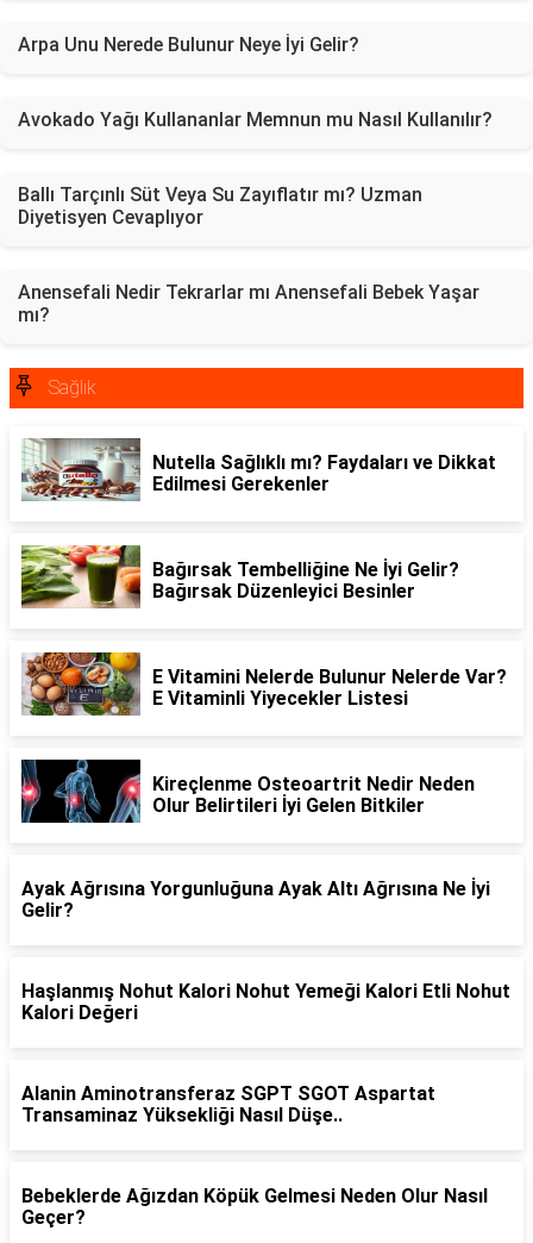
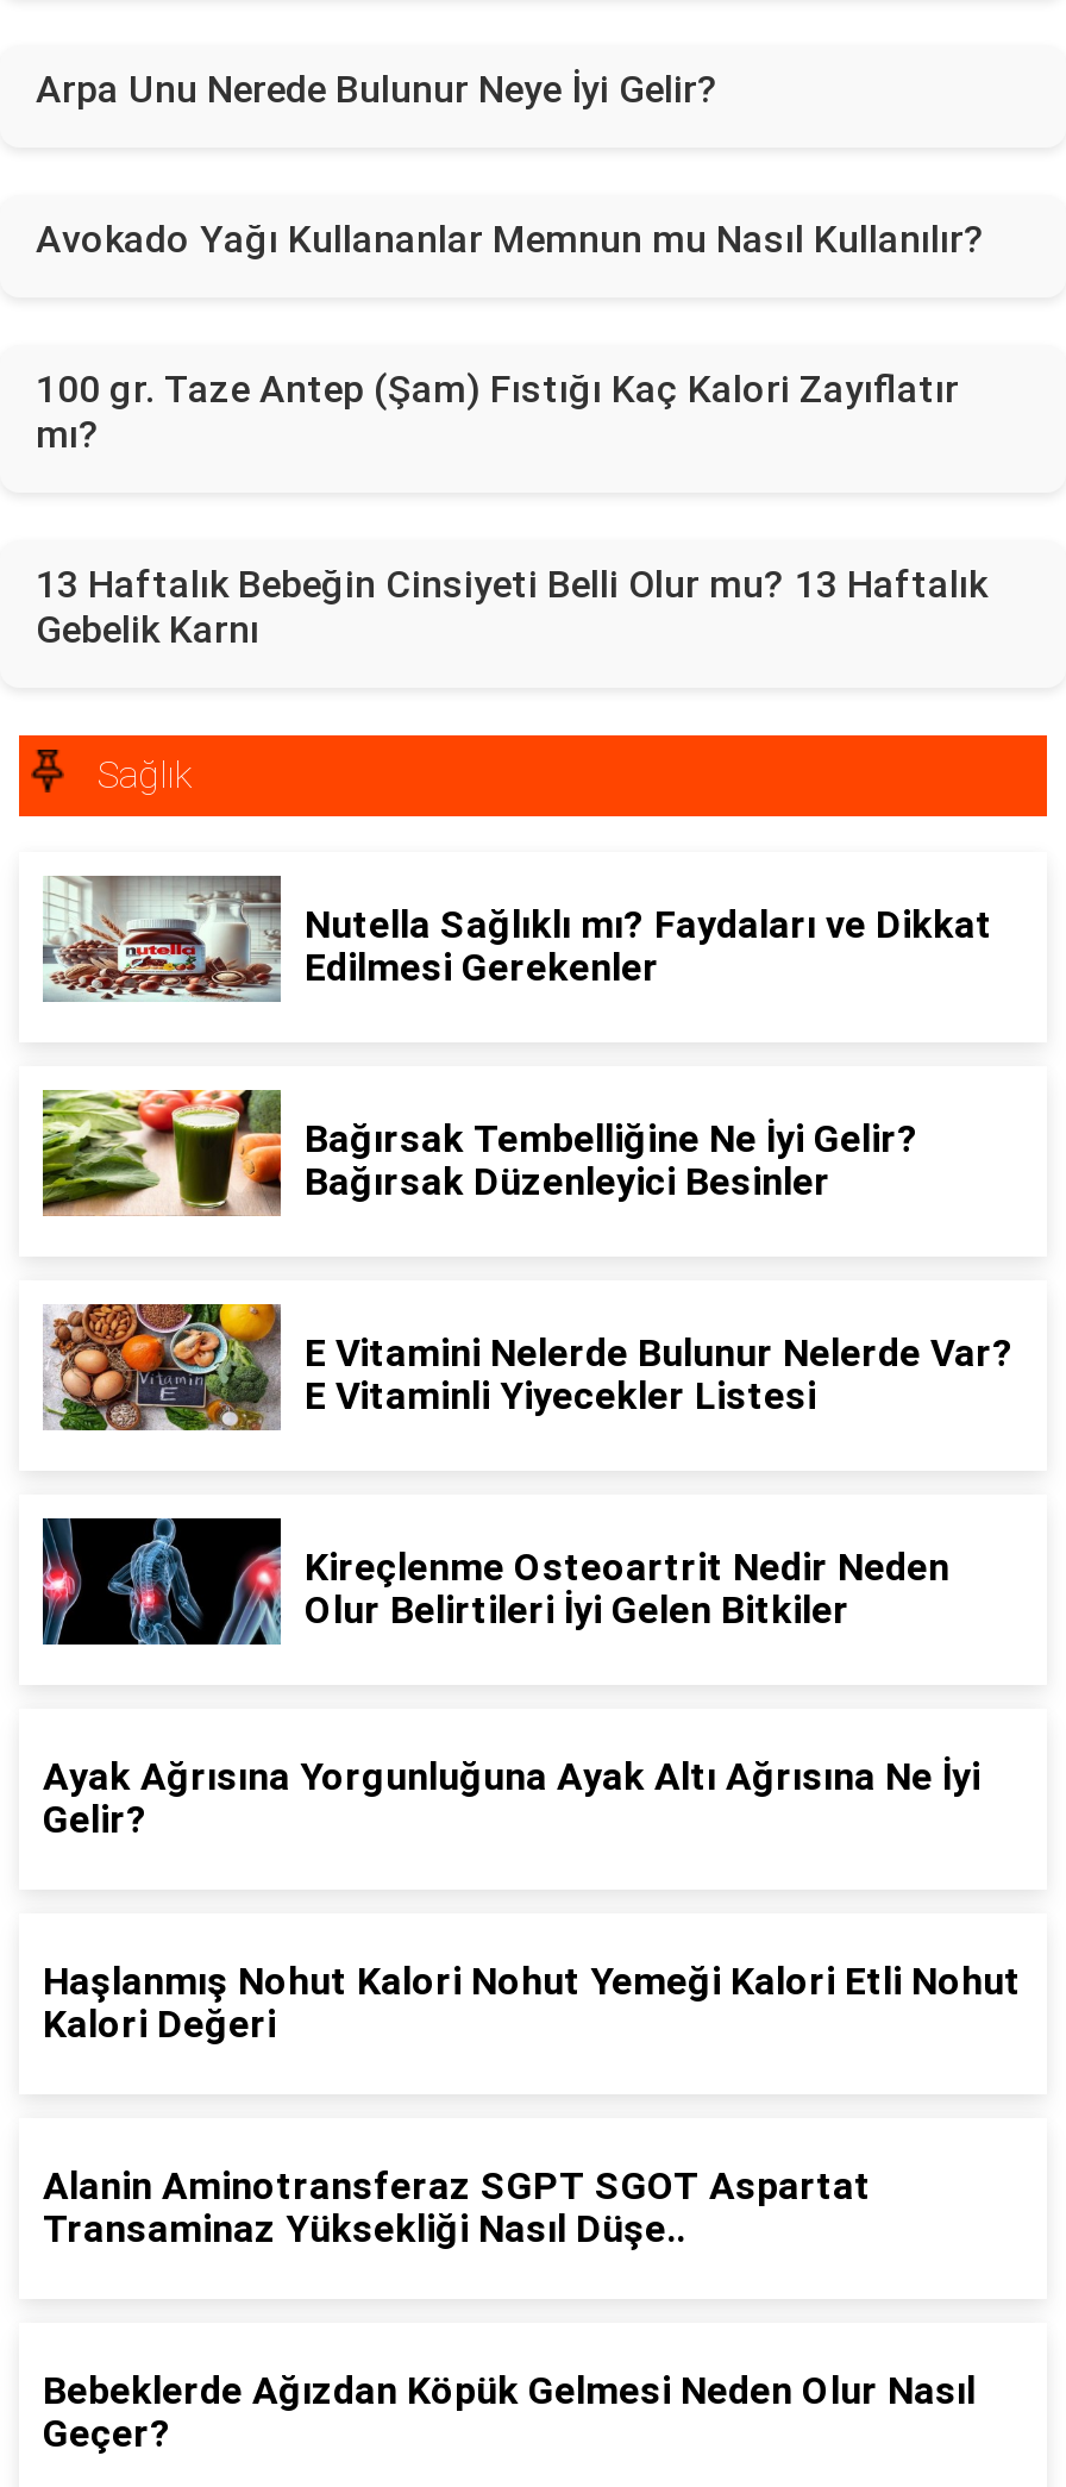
[18,183,479,304] Ballı Tarçınlı Süt Veya Su Zayıflatır mı? Uzman | Diyetisyen Cevaplıyor | Anensefali Nedir Tekrarlar mı Anensefali Bebek Yaşar -> [36,367,959,412] 100 gr. Taze Antep (Şam) Fıstığı Kaç Kalori Zayıflatır
moved [18,304,50,326] -> [36,412,100,457]: mı?
none -> [36,562,987,652] 13 Haftalık Bebeğin Cinsiyeti Belli Olur mu? 13 Haftalık | Gebelik Karnı

